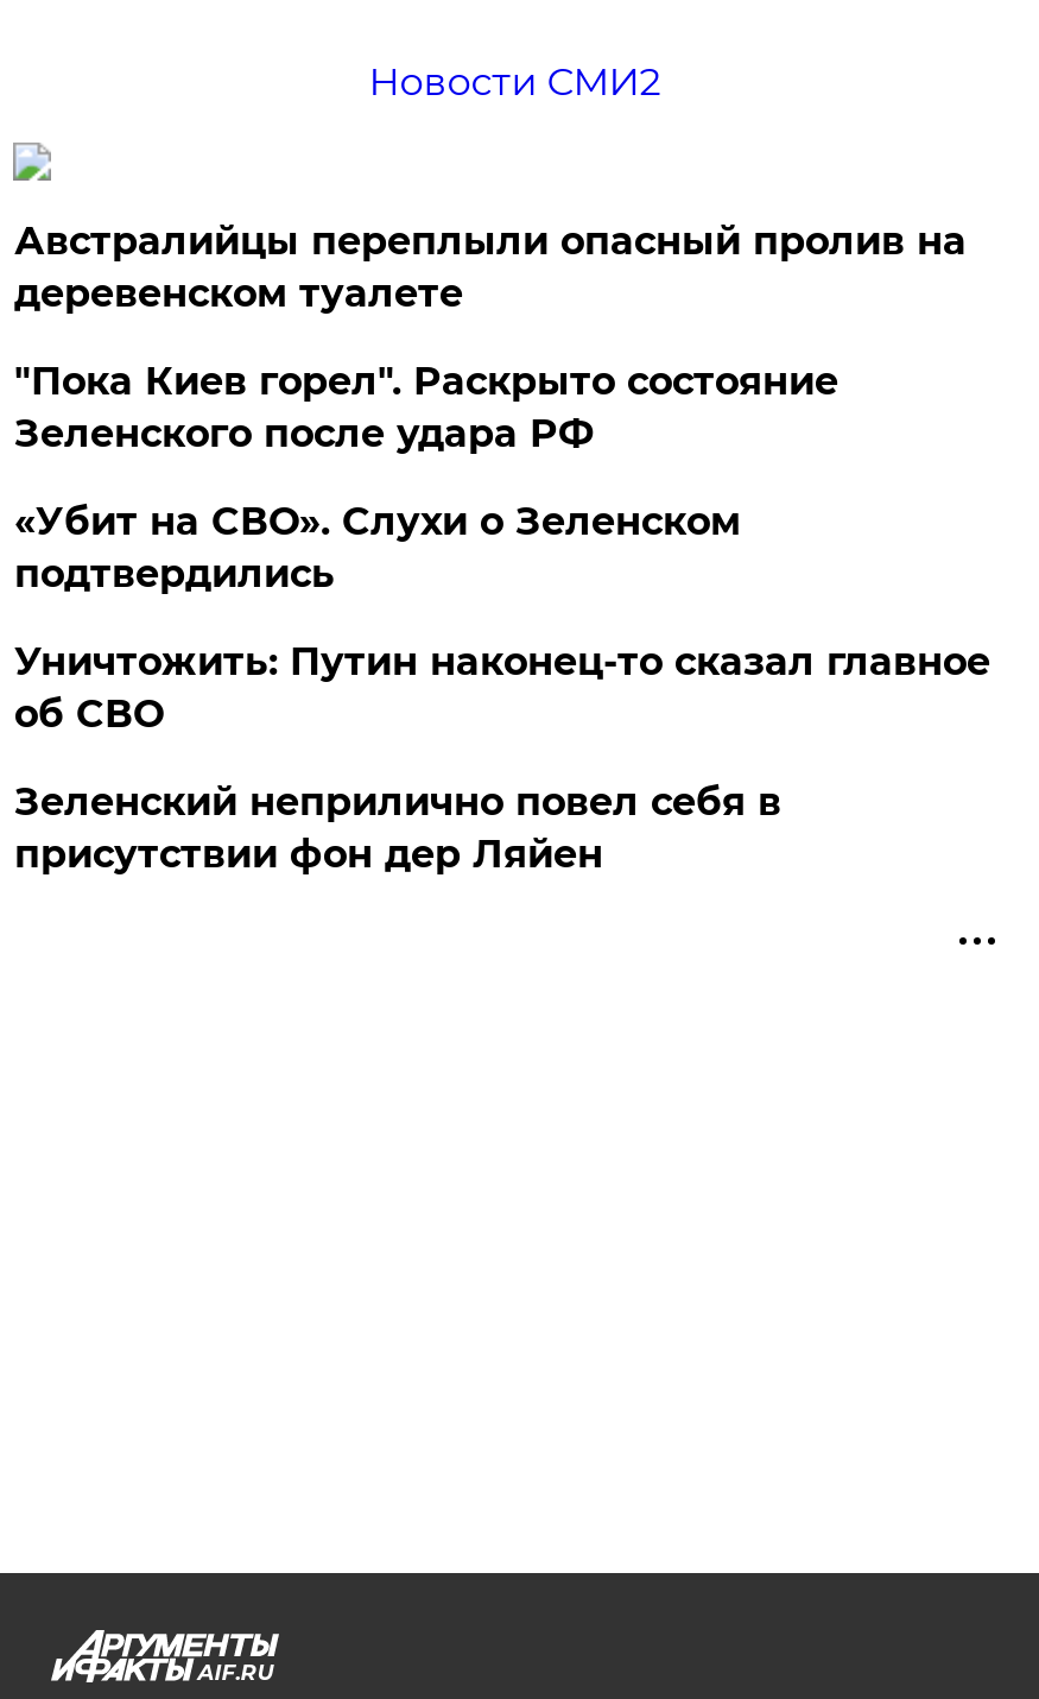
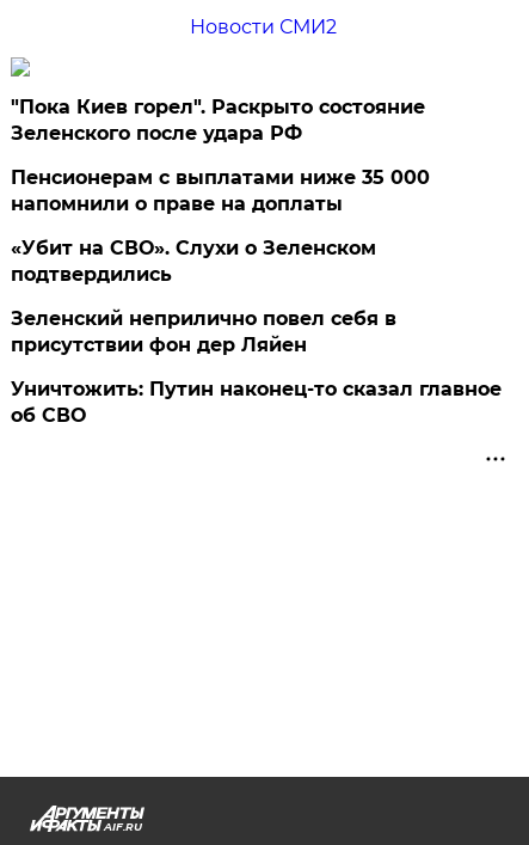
[14,219,966,316] Австралийцы переплыли опасный пролив на | деревенском туалете -> none
moved [14,359,838,456] -> [11,96,426,145]: "Пока Киев горел". Раскрыто состояние | Зеленского после удара РФ
none -> [11,166,430,215] Пенсионерам с выплатами ниже 35 000 | напомнили о праве на доплаты
moved [14,639,990,737] -> [11,378,502,427]: Уничтожить: Путин наконец-то сказал главное | об СВО
moved [14,779,781,877] -> [11,307,397,356]: Зеленский неприлично повел cебя в | присутствии фон дер Ляйен

